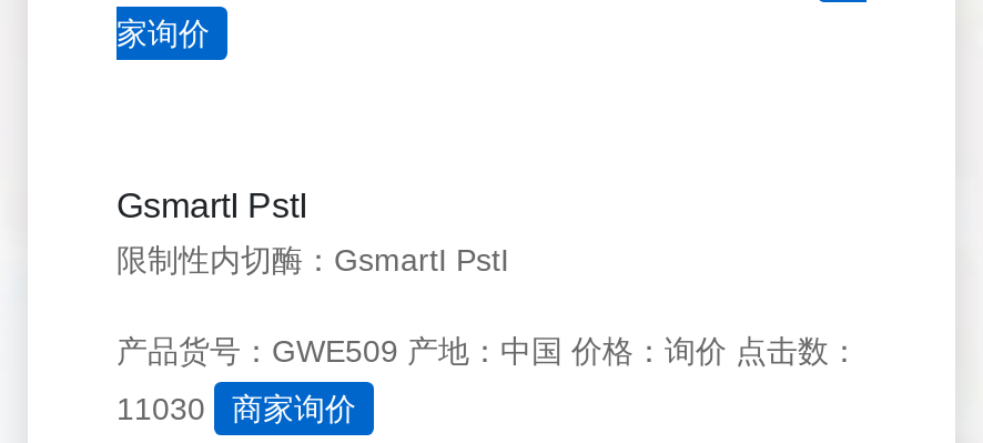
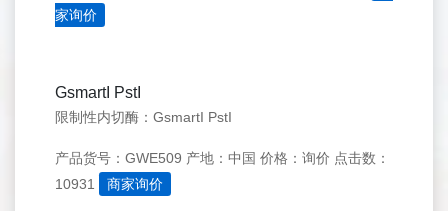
[116,391,356,426] 11030 商家询价 -> [55,176,163,192] 10931 商家询价

